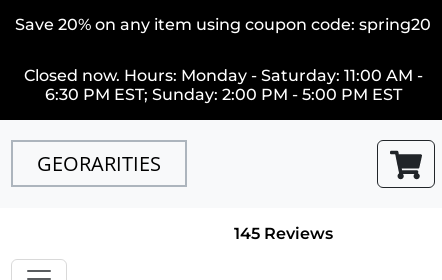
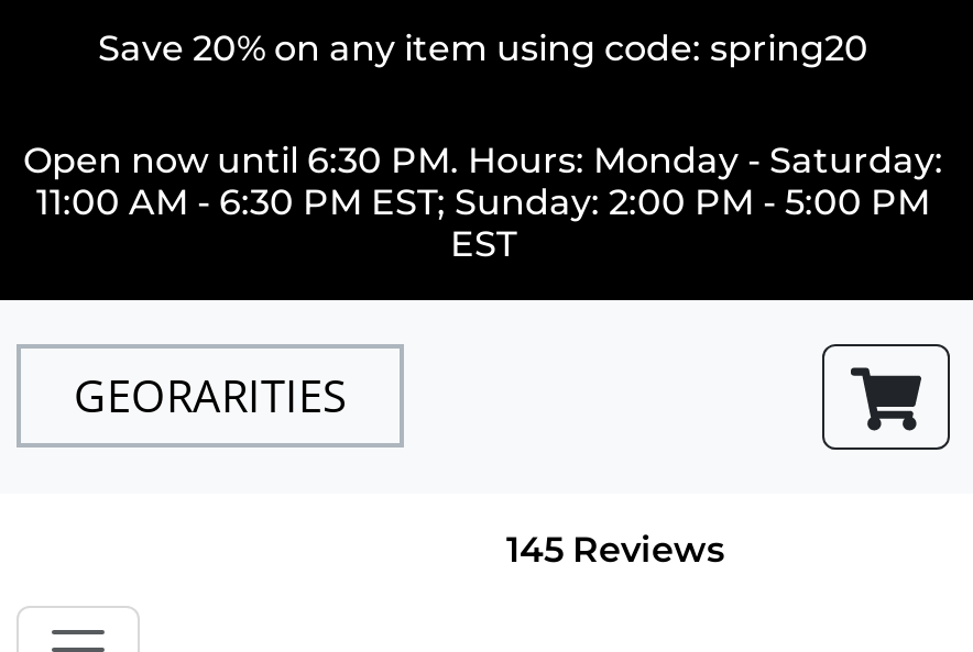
[15,15,431,34] Save 20% on any item using coupon code: spring20 -> [98,27,868,69] Save 20% on any item using code: spring20
[23,66,422,104] Closed now. Hours: Monday - Saturday: 11:00 AM - | 6:30 PM EST; Sunday: 2:00 PM - 5:00 PM EST -> [23,140,943,265] Open now until 6:30 PM. Hours: Monday - Saturday: | 11:00 AM - 6:30 PM EST; Sunday: 2:00 PM - 5:00 PM | EST

